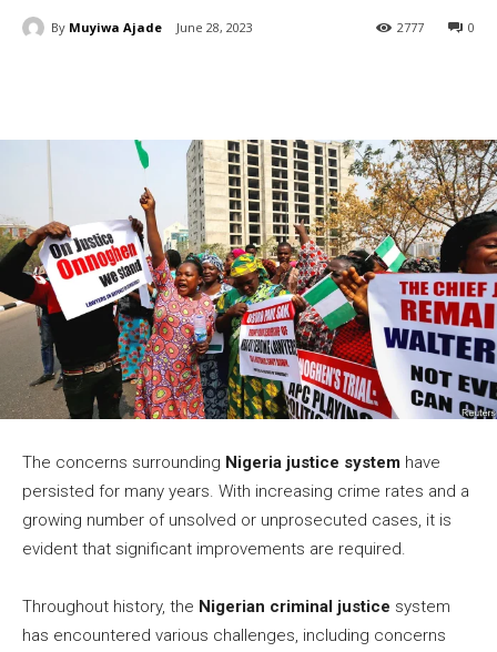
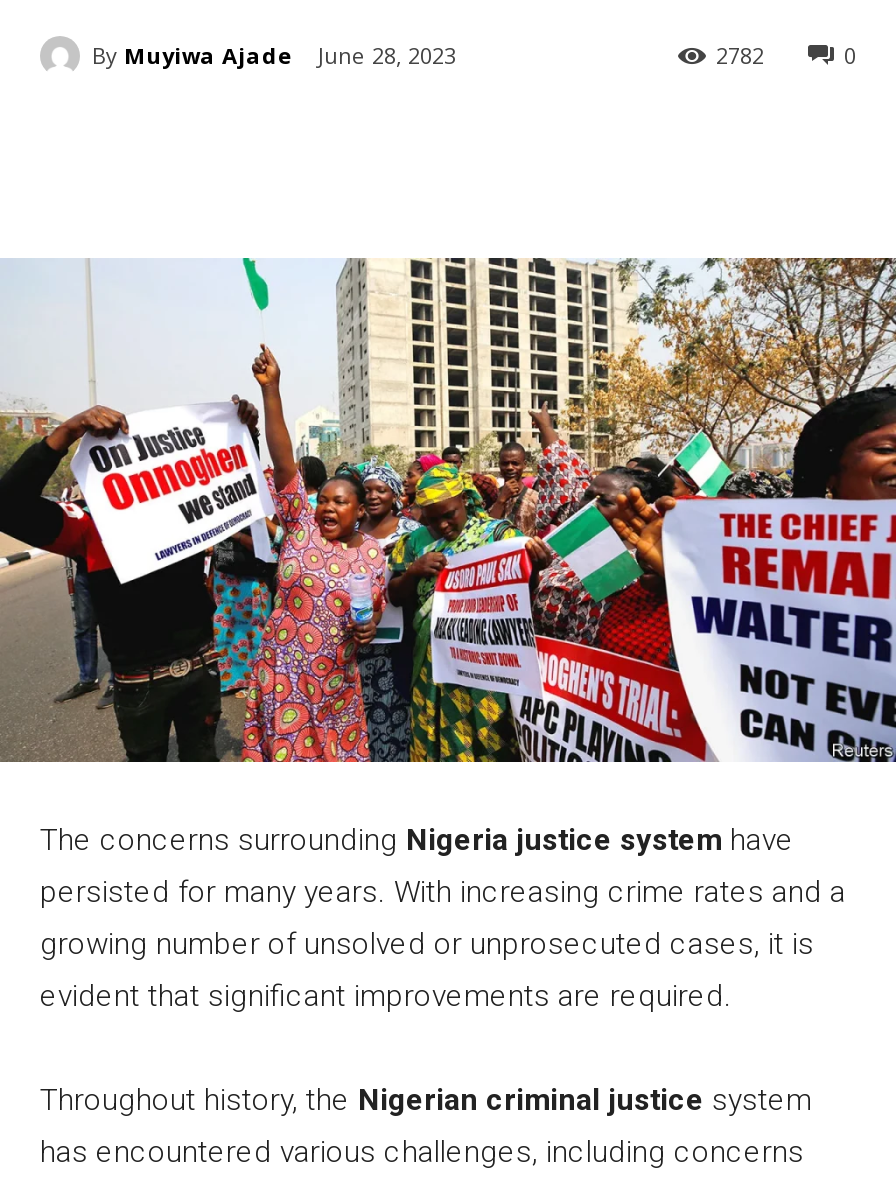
[397,19,424,36] 2777 -> [716,40,764,70] 2782

